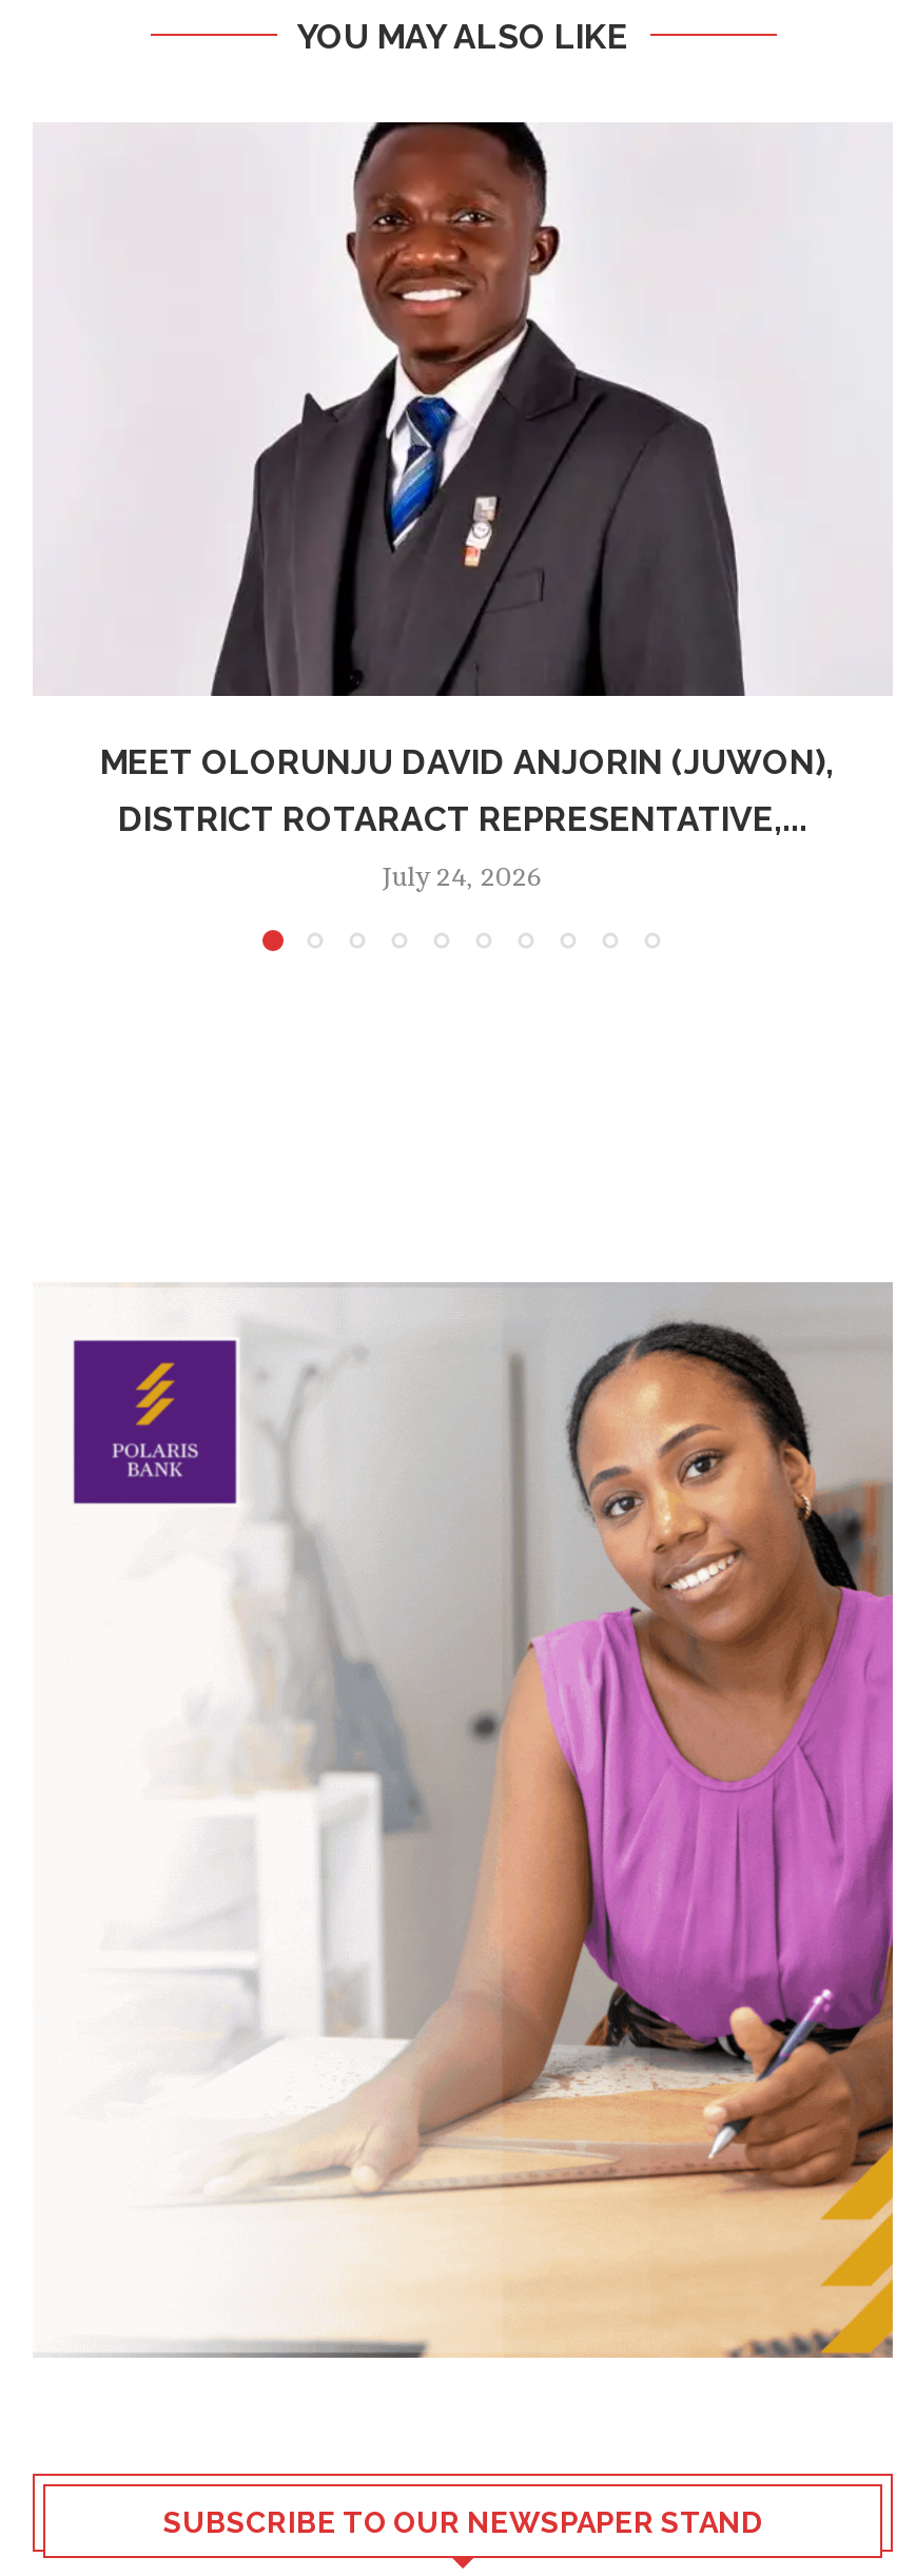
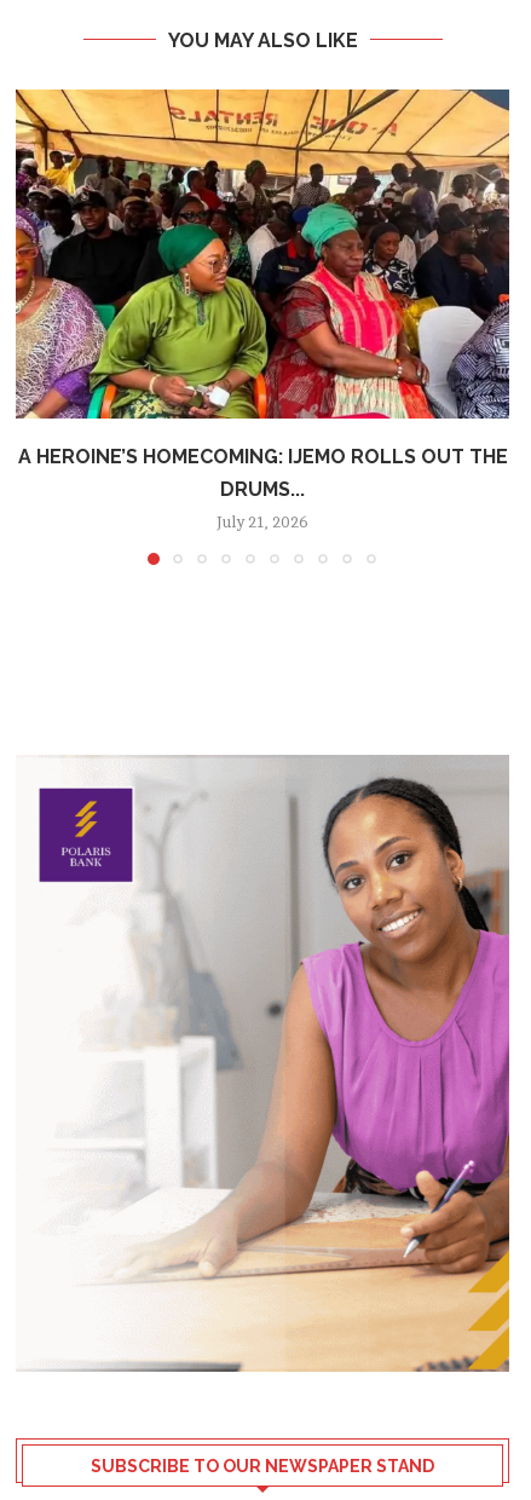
[33,120,893,839] [image] | MEET OLORUNJU DAVID ANJORIN (JUWON), | DISTRICT ROTARACT REPRESENTATIVE,... -> [15,88,510,501] [image] | A HEROINE’S HOMECOMING: IJEMO ROLLS OUT THE | DRUMS...
[382,863,544,892] July 24, 2026 -> [217,514,308,531] July 21, 2026

